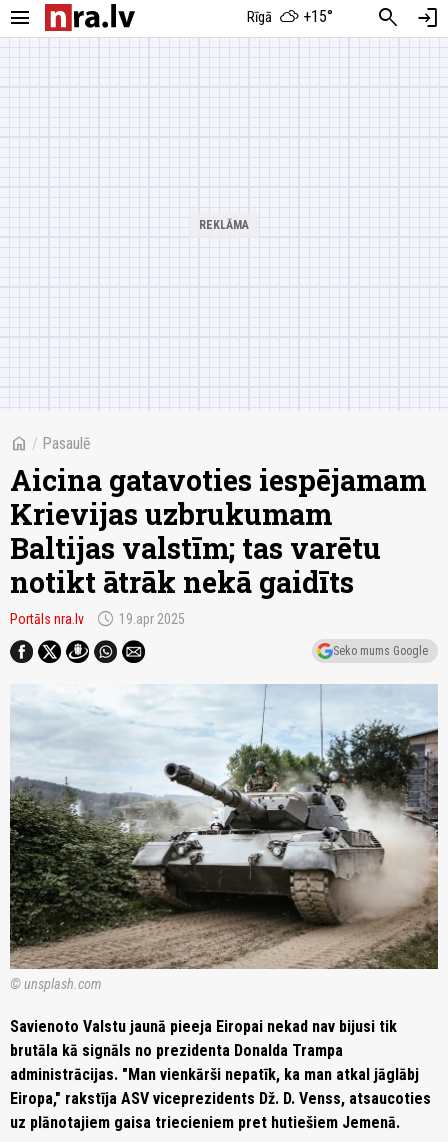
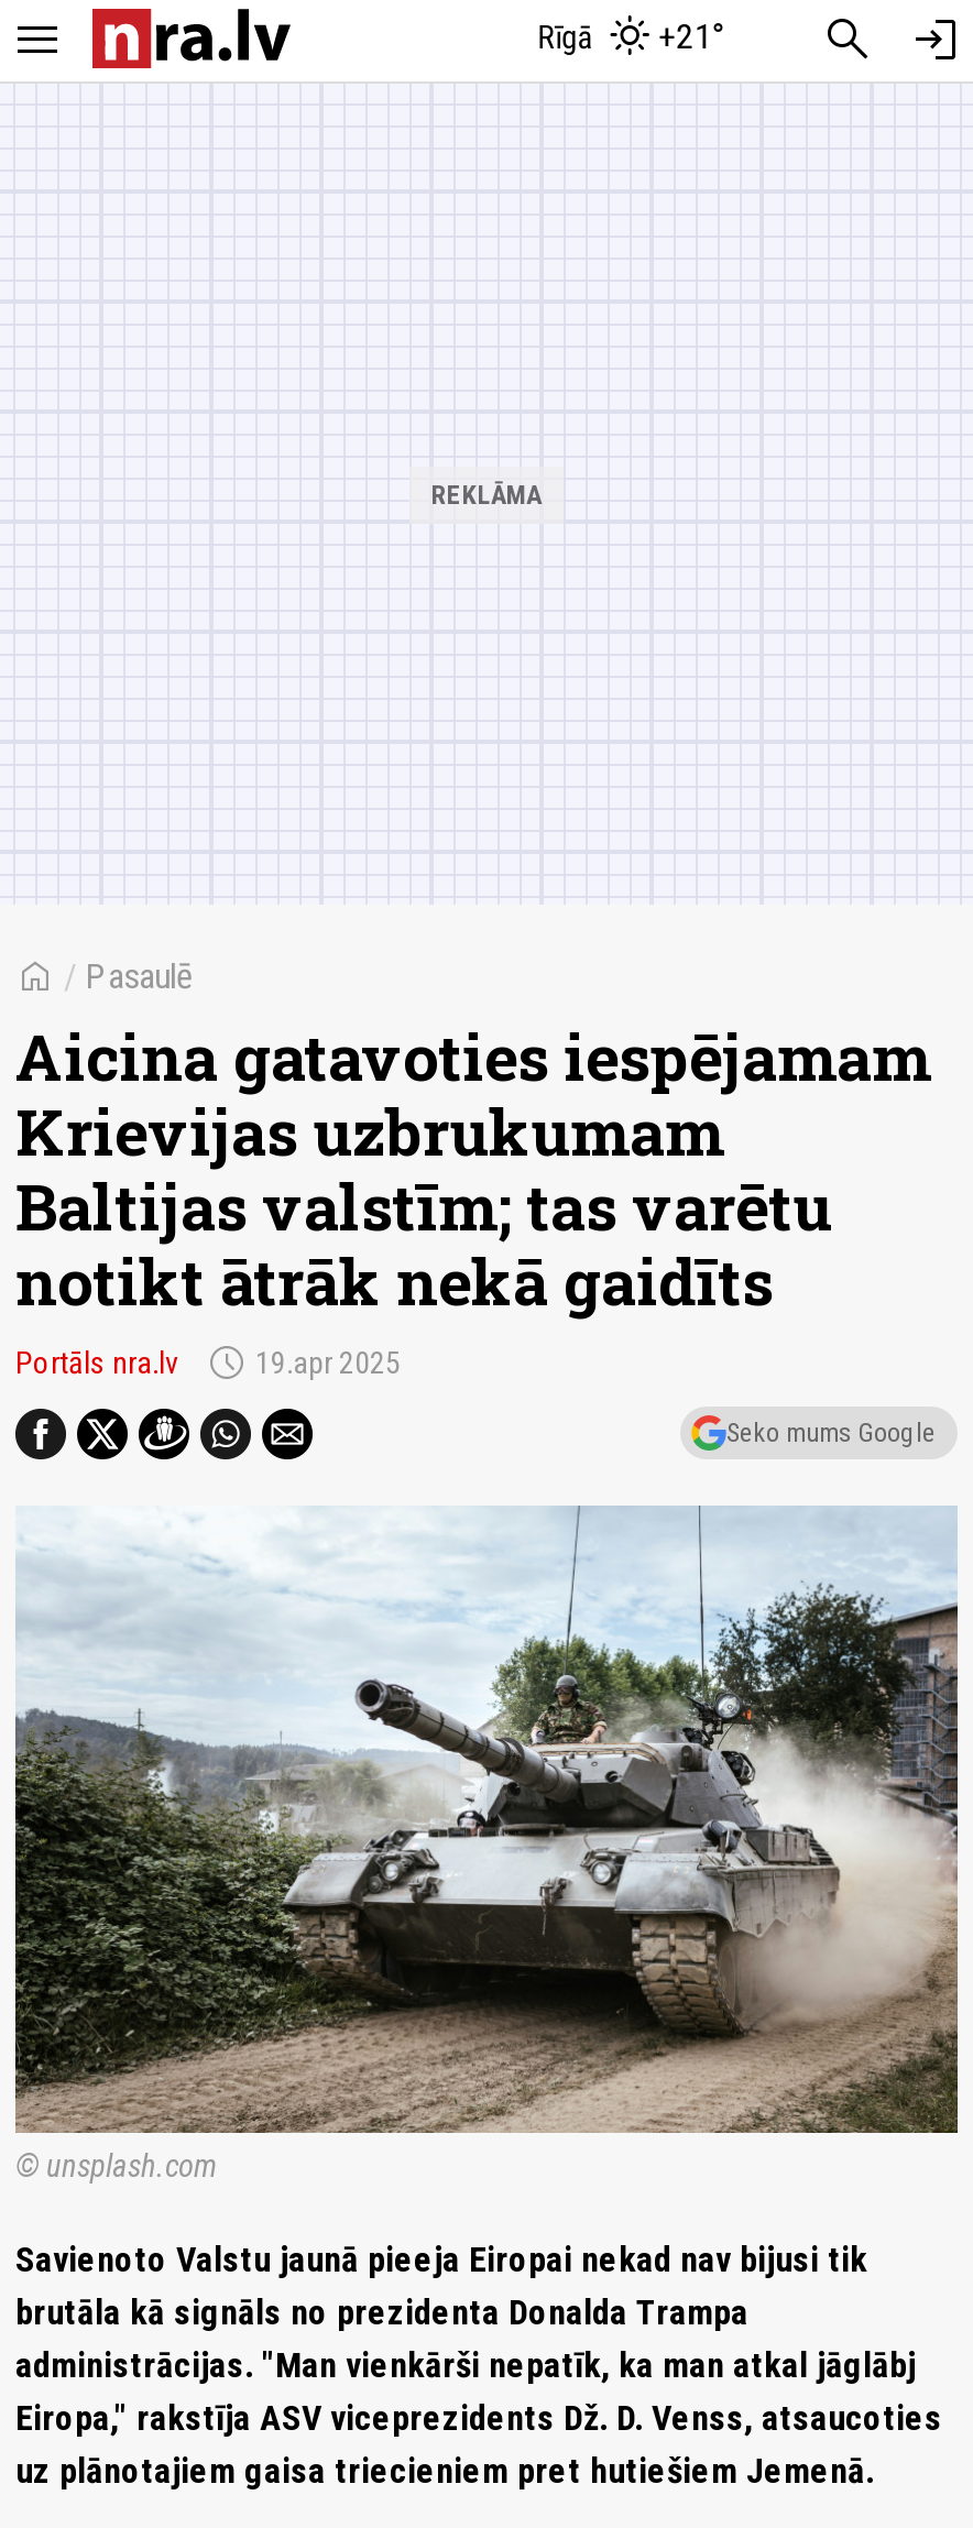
[247,7,333,26] Rīgā +15° -> [538,15,725,57] Rīgā +21°

